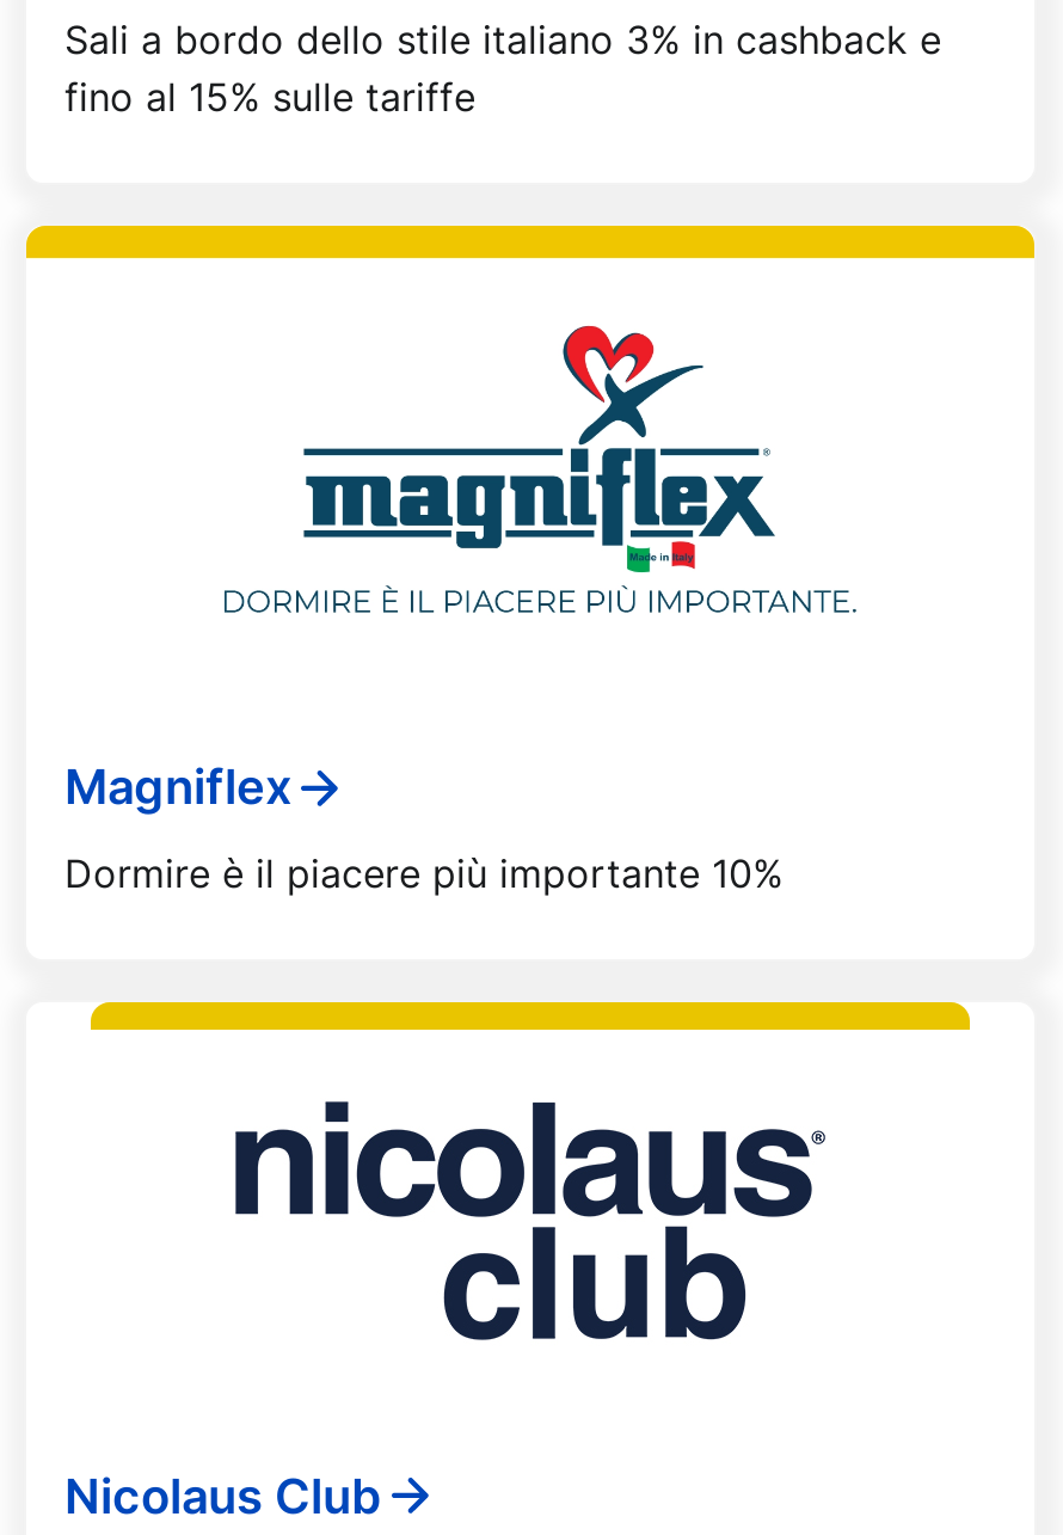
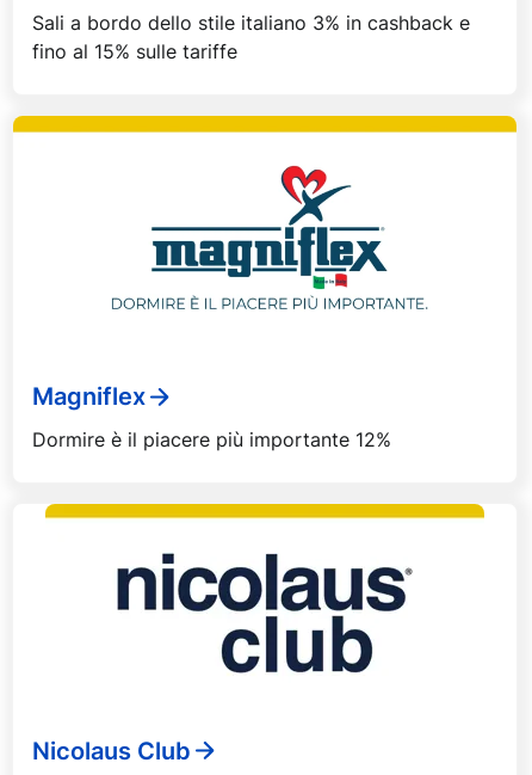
[64,849,784,897] Dormire è il piacere più importante 10% -> [32,427,391,451] Dormire è il piacere più importante 12%

